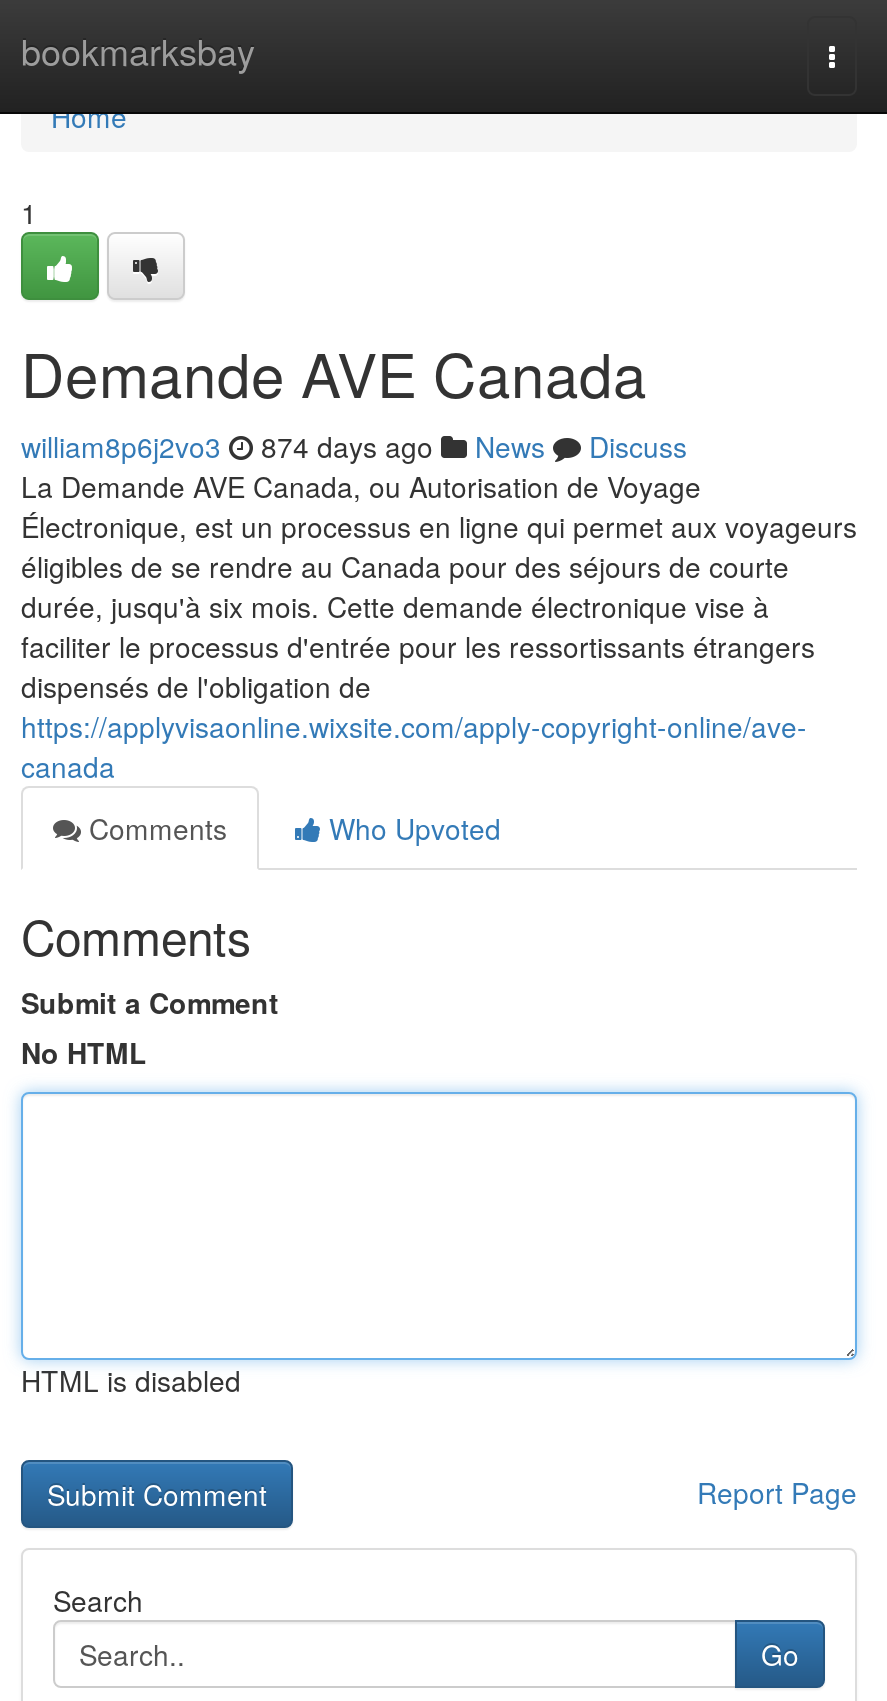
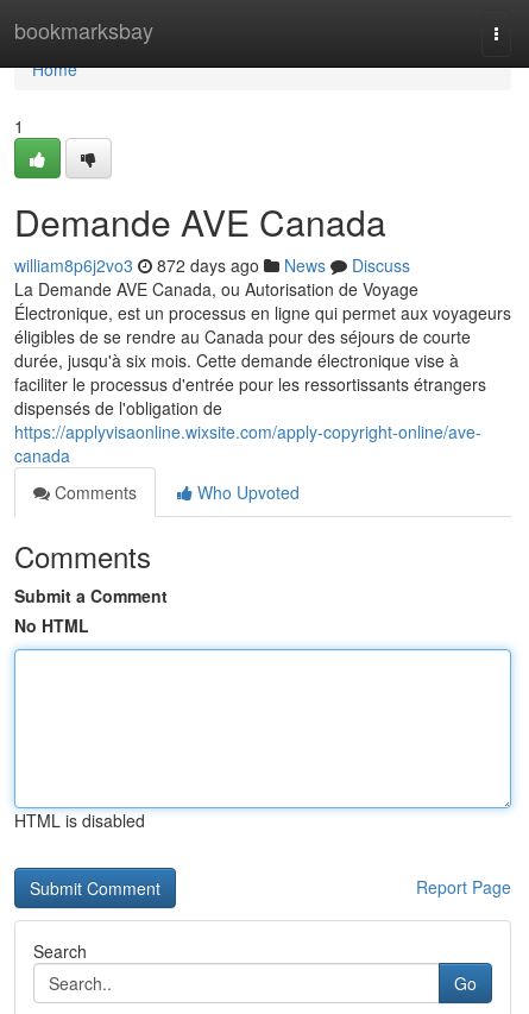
[21,426,687,466] william8p6j2vo3 874 days ago News Discuss -> [14,253,410,277] william8p6j2vo3 872 days ago News Discuss

